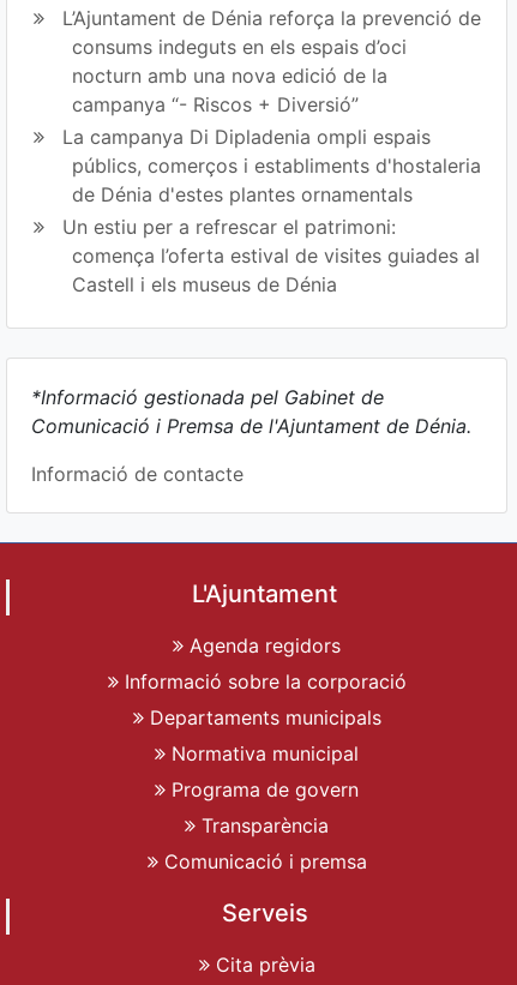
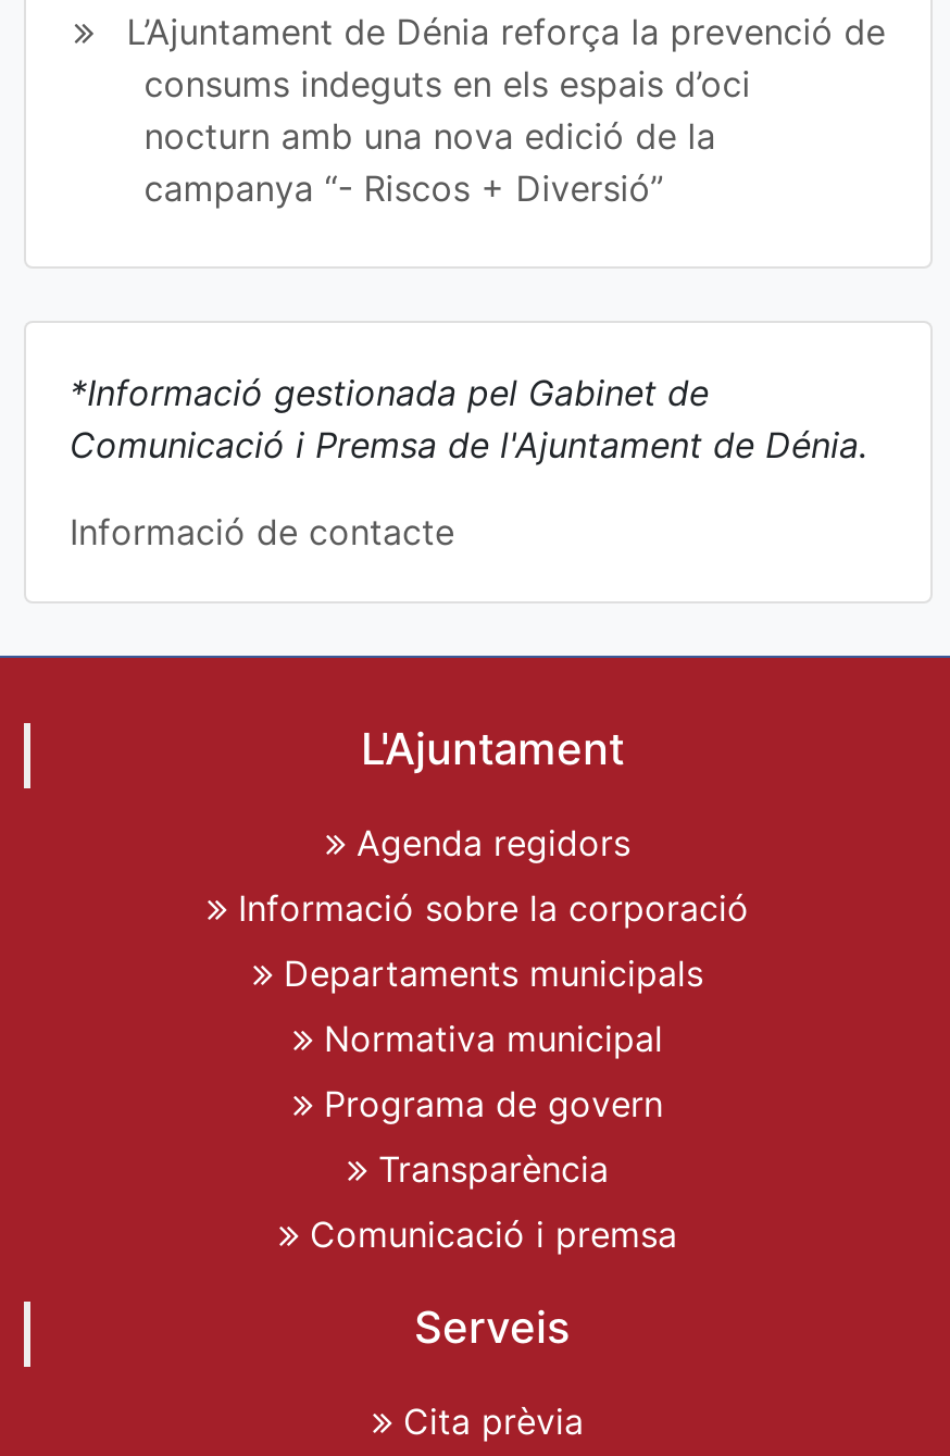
[63,125,481,297] La campanya Di Dipladenia ompli espais | públics, comerços i establiments d'hostaleria | de Dénia d'estes plantes ornamentals | Un estiu per a refrescar el patrimoni: | comença l’oferta estival de visites guiades al | Castell i els museus de Dénia -> none

